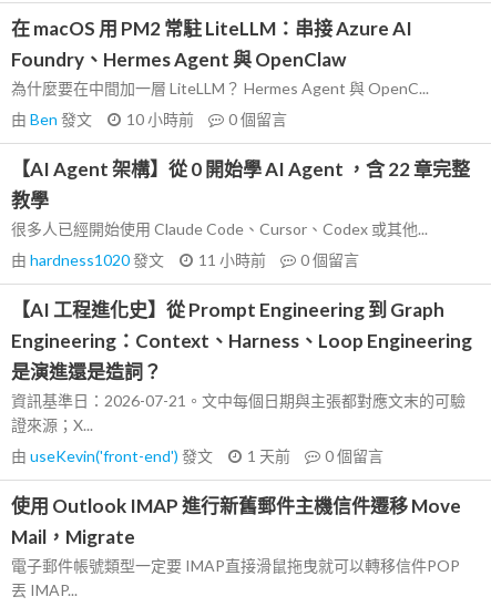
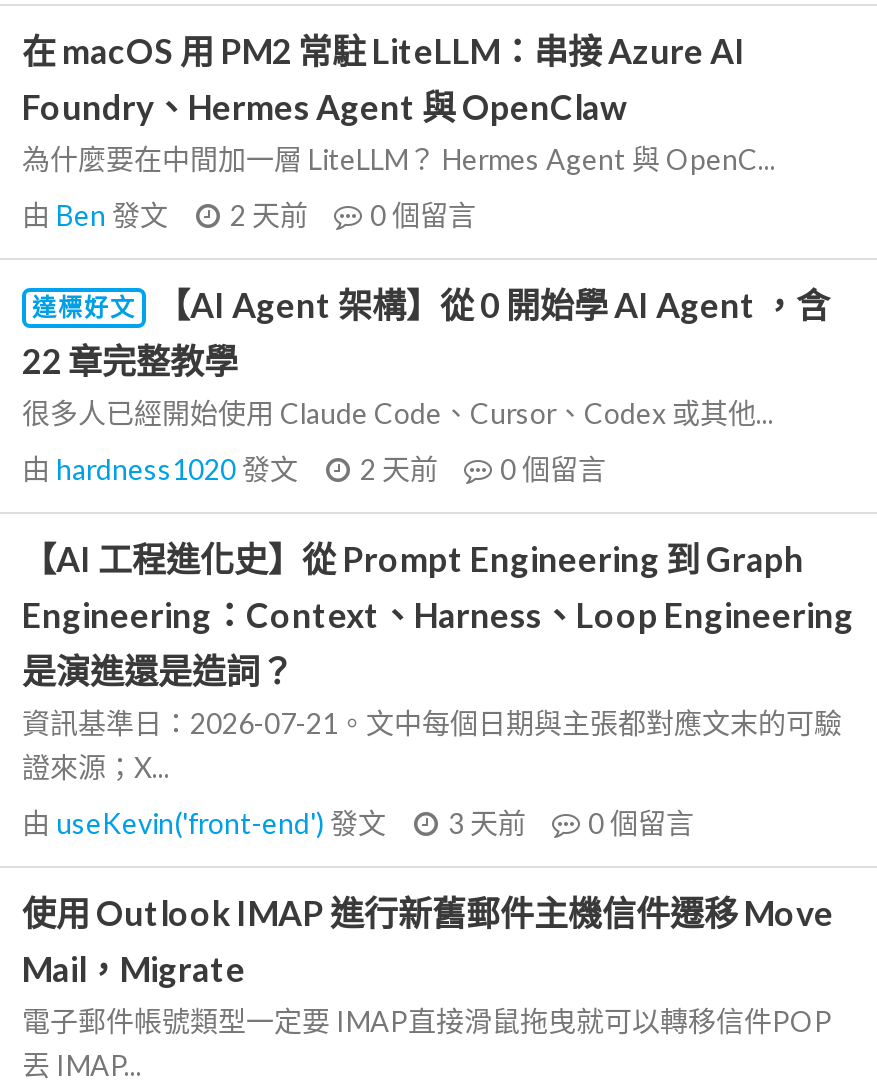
[11,110,287,128] 由Ben發文 10 小時前 0個留言 -> [22,198,476,232] 由Ben發文 2 天前 0個留言
[11,157,470,212] 【AI Agent 架構】從 0 開始學 AI Agent ，含 22 章完整 | 教學 -> [22,284,830,382] 達標好文 | 【AI Agent 架構】從 0 開始學 AI Agent ，含 | 22 章完整教學
[11,250,359,269] 由hardness1020發文 11 小時前 0個留言 -> [22,452,606,486] 由hardness1020發文 2 天前 0個留言
[11,446,383,465] 由useKevin('front-end')發文 1 天前 0個留言 -> [22,806,694,840] 由useKevin('front-end')發文 3 天前 0個留言

